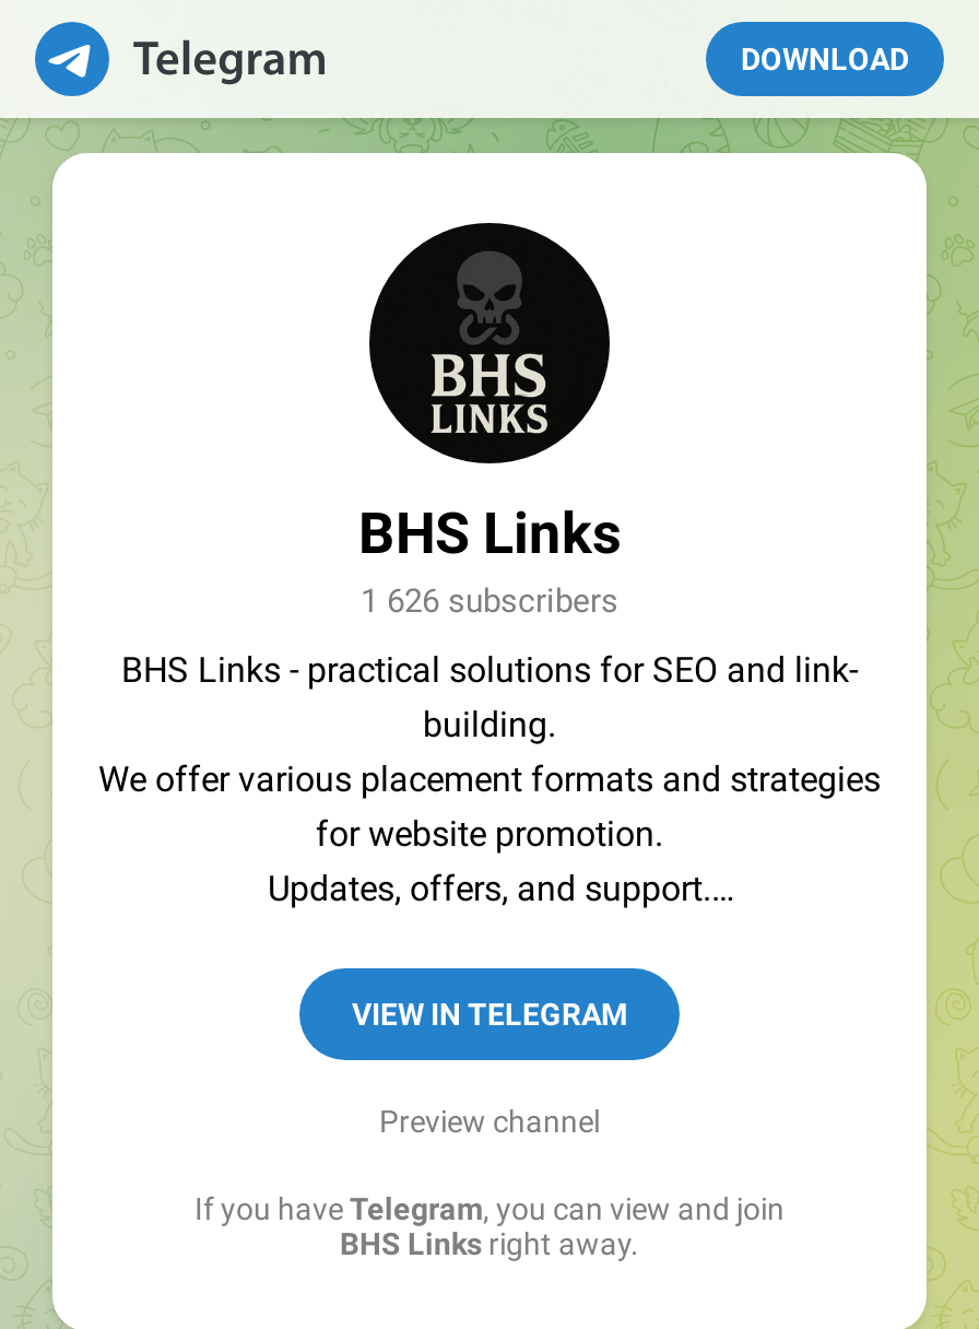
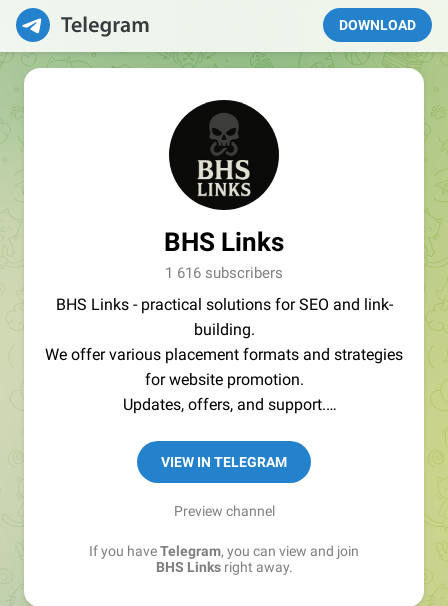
[361,581,618,621] 1 626 subscribers -> [165,264,283,282] 1 616 subscribers

